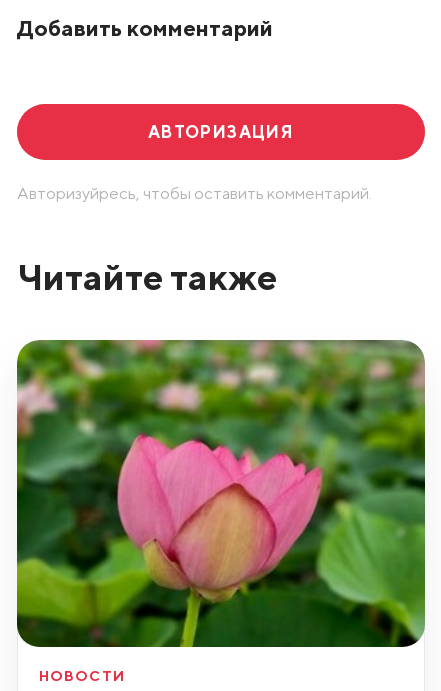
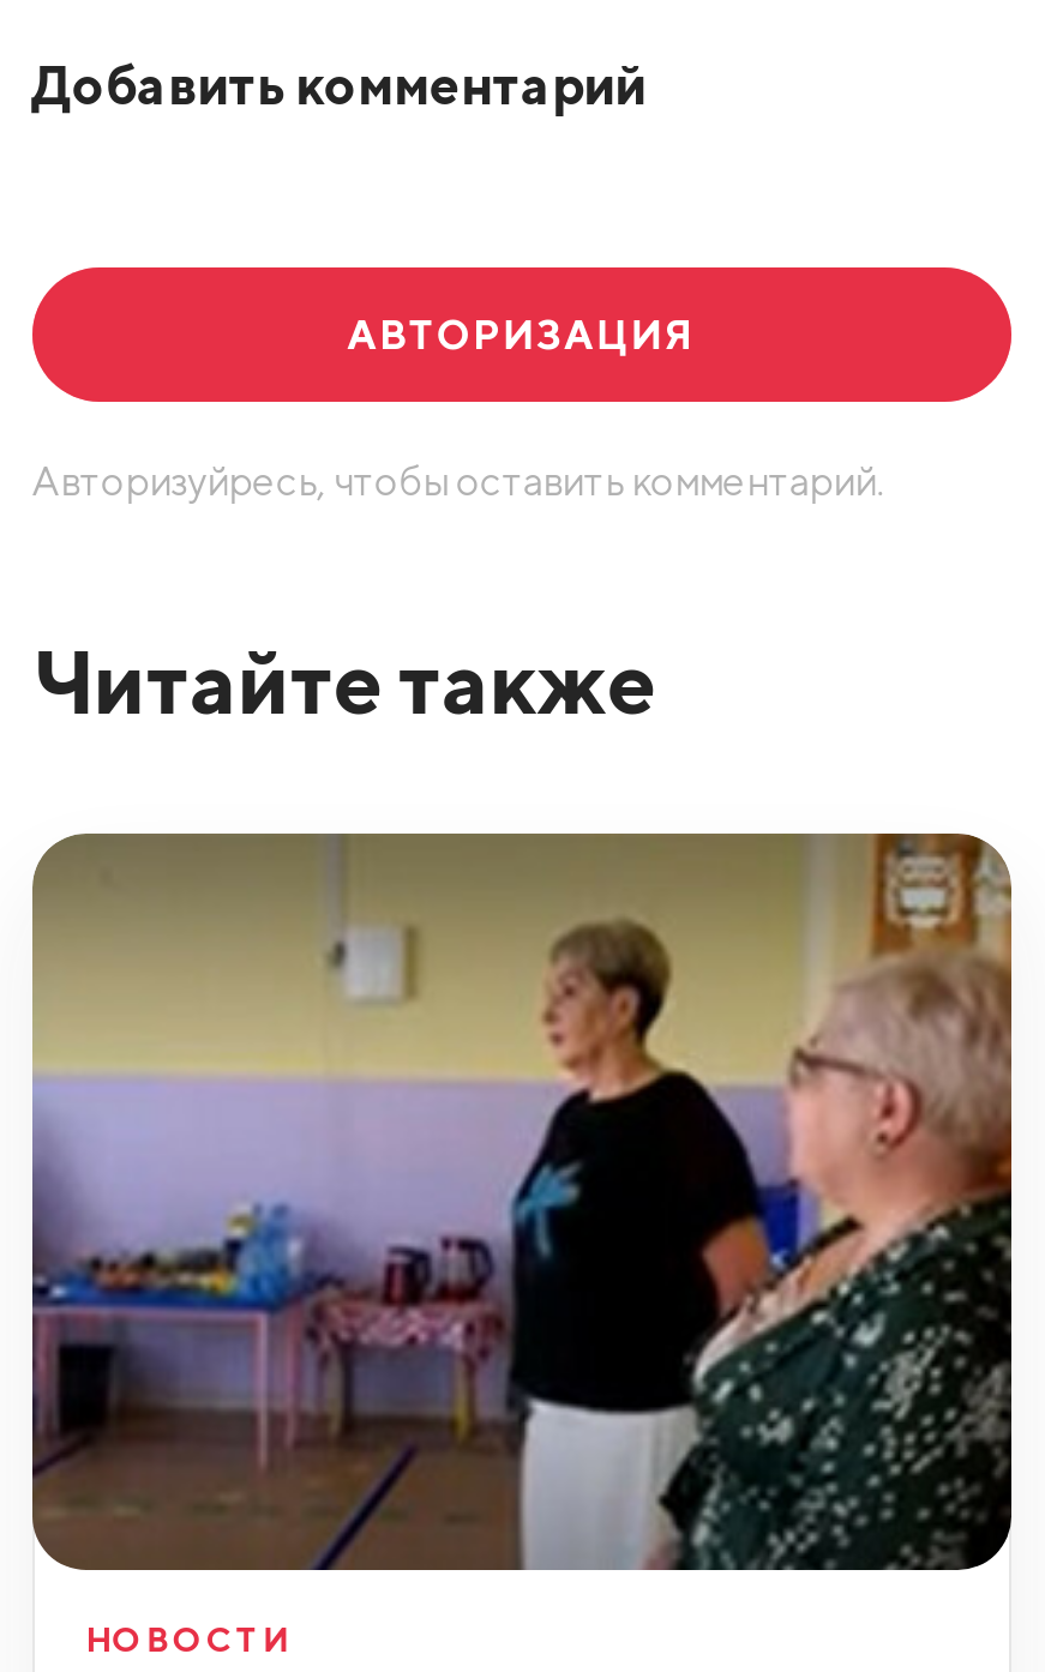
[16,340,426,648] [image] -> [30,831,1014,1572] [image]

